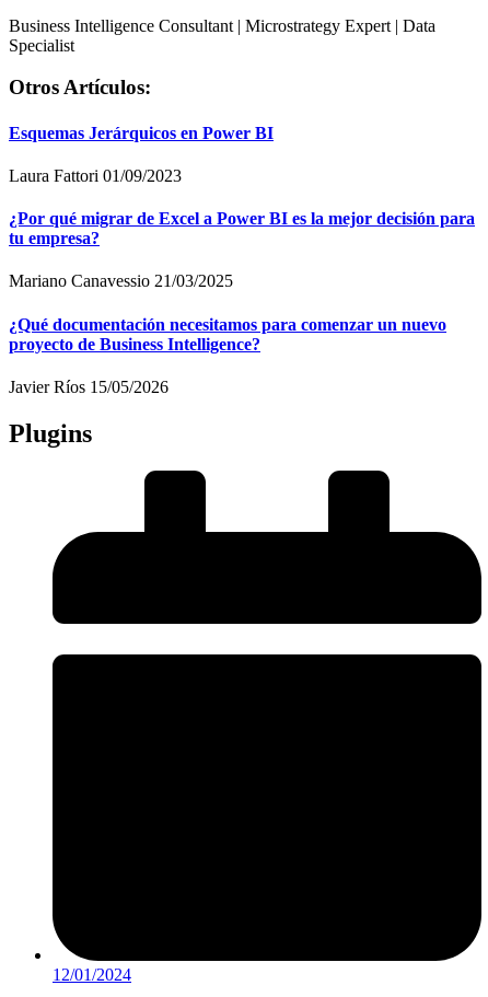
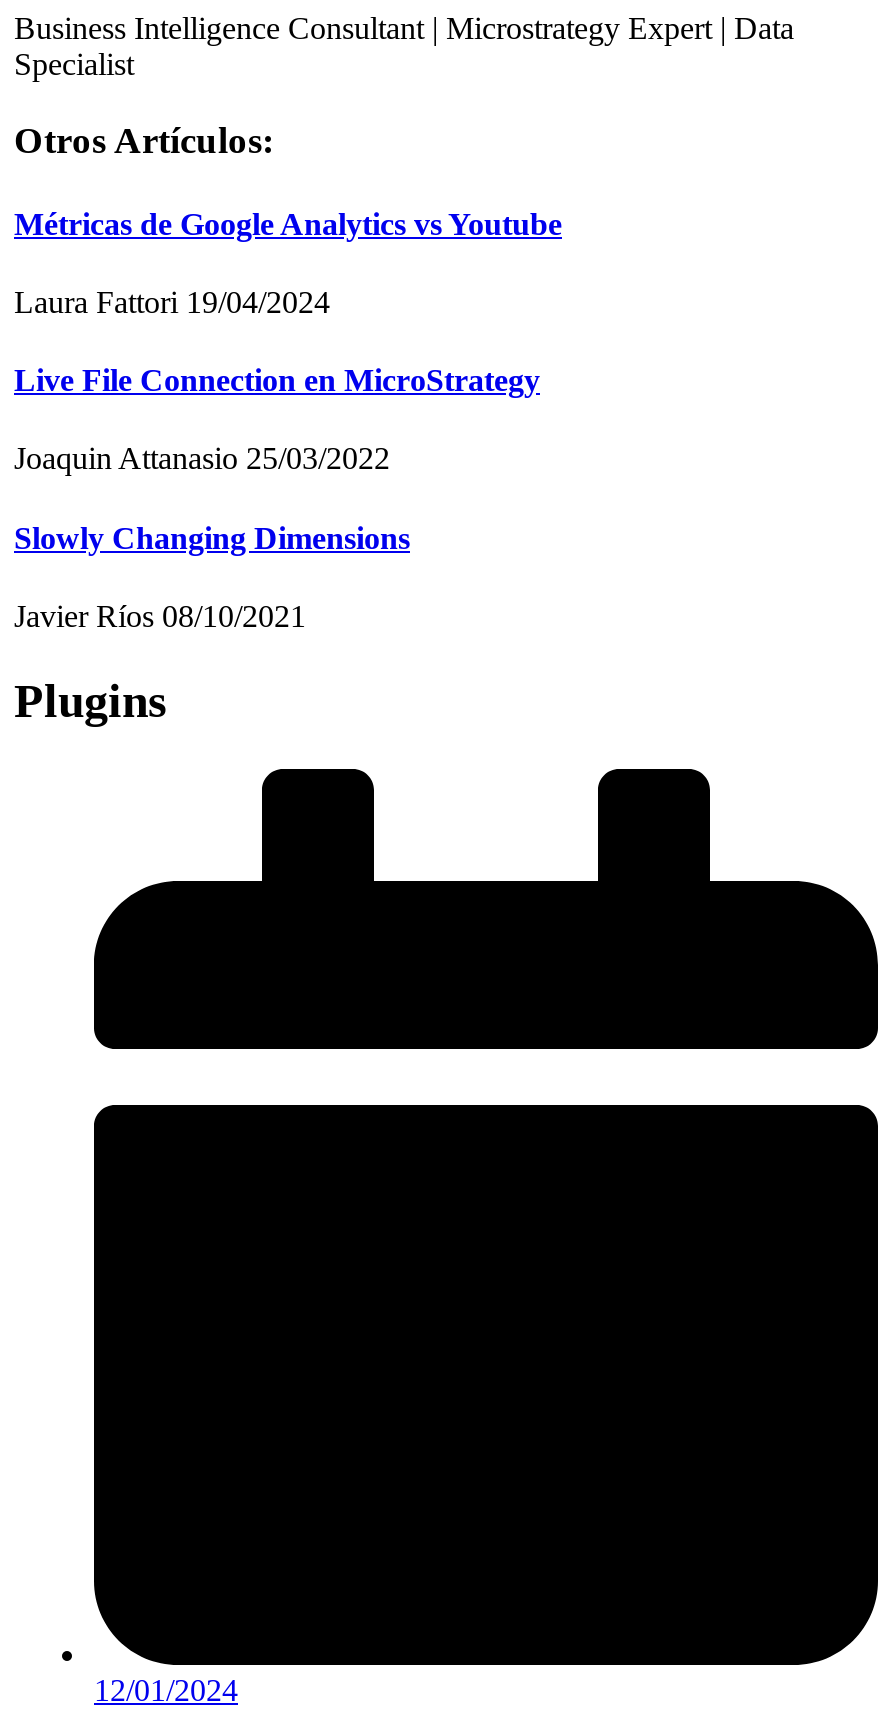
[9,123,274,142] Esquemas Jerárquicos en Power BI -> [14,206,562,240] Métricas de Google Analytics vs Youtube
[9,166,182,185] Laura Fattori 01/09/2023 -> [14,285,330,319] Laura Fattori 19/04/2024
[9,209,475,247] ¿Por qué migrar de Excel a Power BI es la mejor decisión para | tu empresa? -> [14,363,540,397] Live File Connection en MicroStrategy
[9,272,233,290] Mariano Canavessio 21/03/2025 -> [14,442,390,476] Joaquin Attanasio 25/03/2022
[9,315,446,353] ¿Qué documentación necesitamos para comenzar un nuevo | proyecto de Business Intelligence? -> [14,520,410,554] Slowly Changing Dimensions
[9,377,169,396] Javier Ríos 15/05/2026 -> [14,599,306,633] Javier Ríos 08/10/2021

